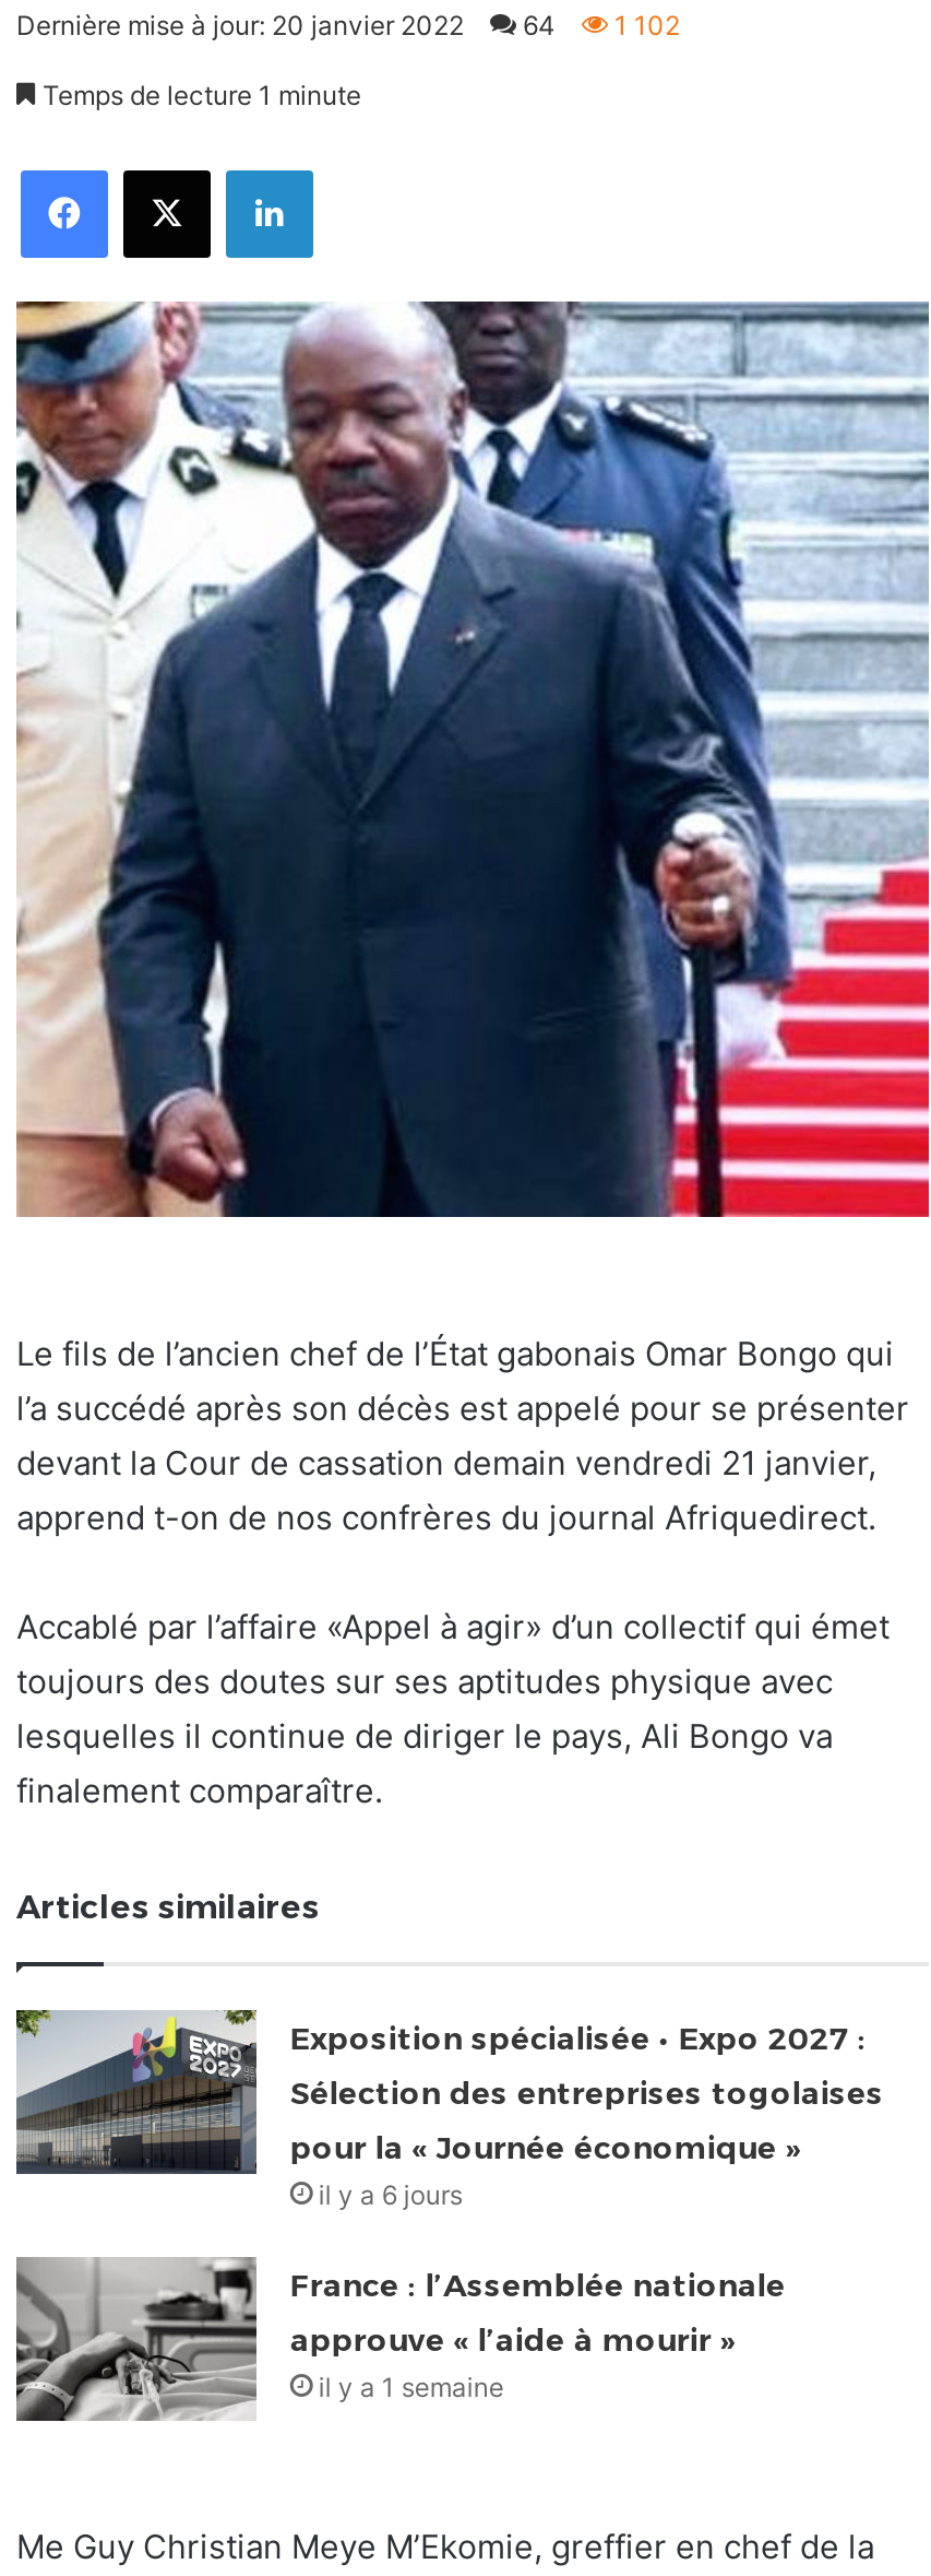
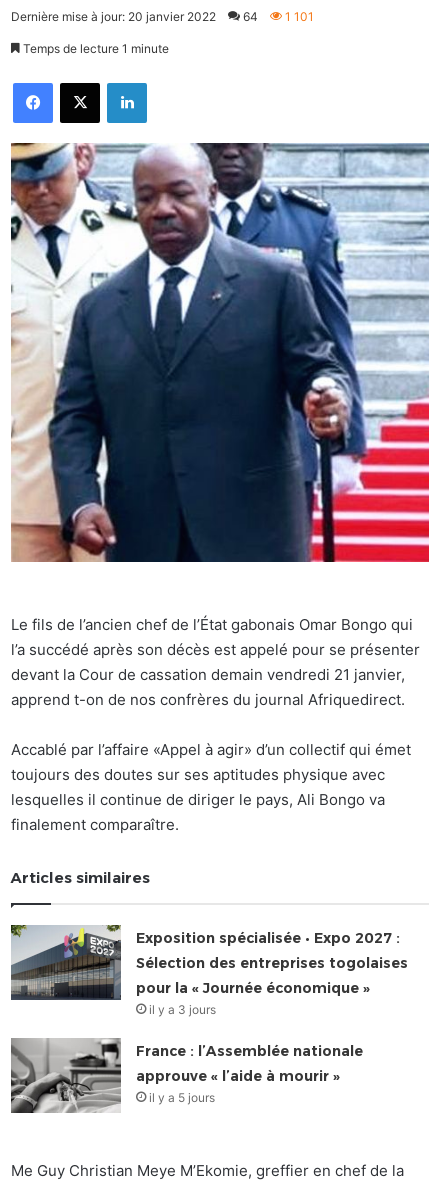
[16,10,680,42] Dernière mise à jour: 20 janvier 2022 64 1 102 -> [11,9,314,24] Dernière mise à jour: 20 janvier 2022 64 1 101
[318,2179,462,2212] il y a 6 jours -> [149,1002,216,1017] il y a 3 jours
[318,2371,504,2404] il y a 1 semaine -> [149,1090,215,1105] il y a 5 jours

